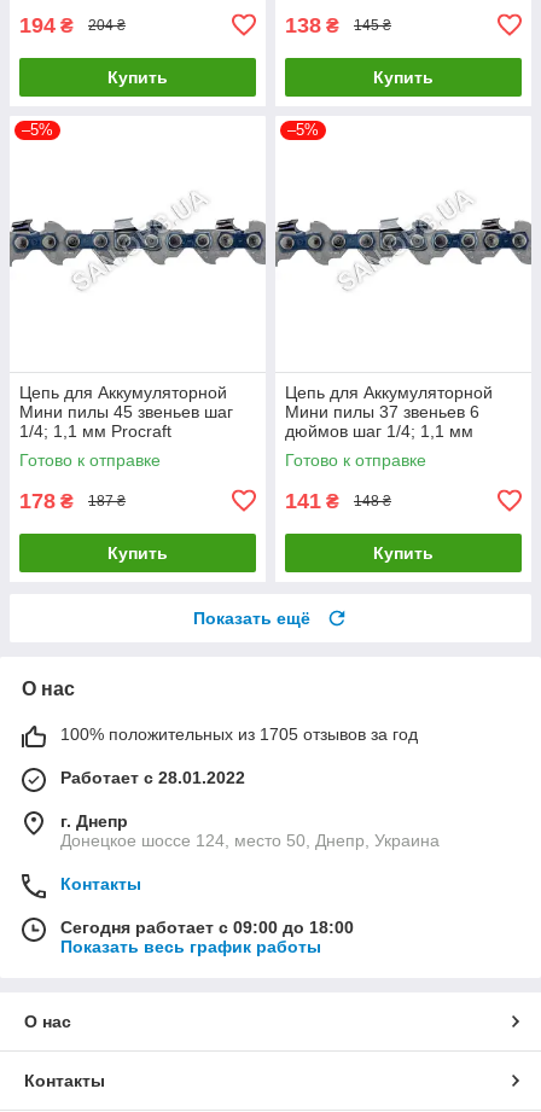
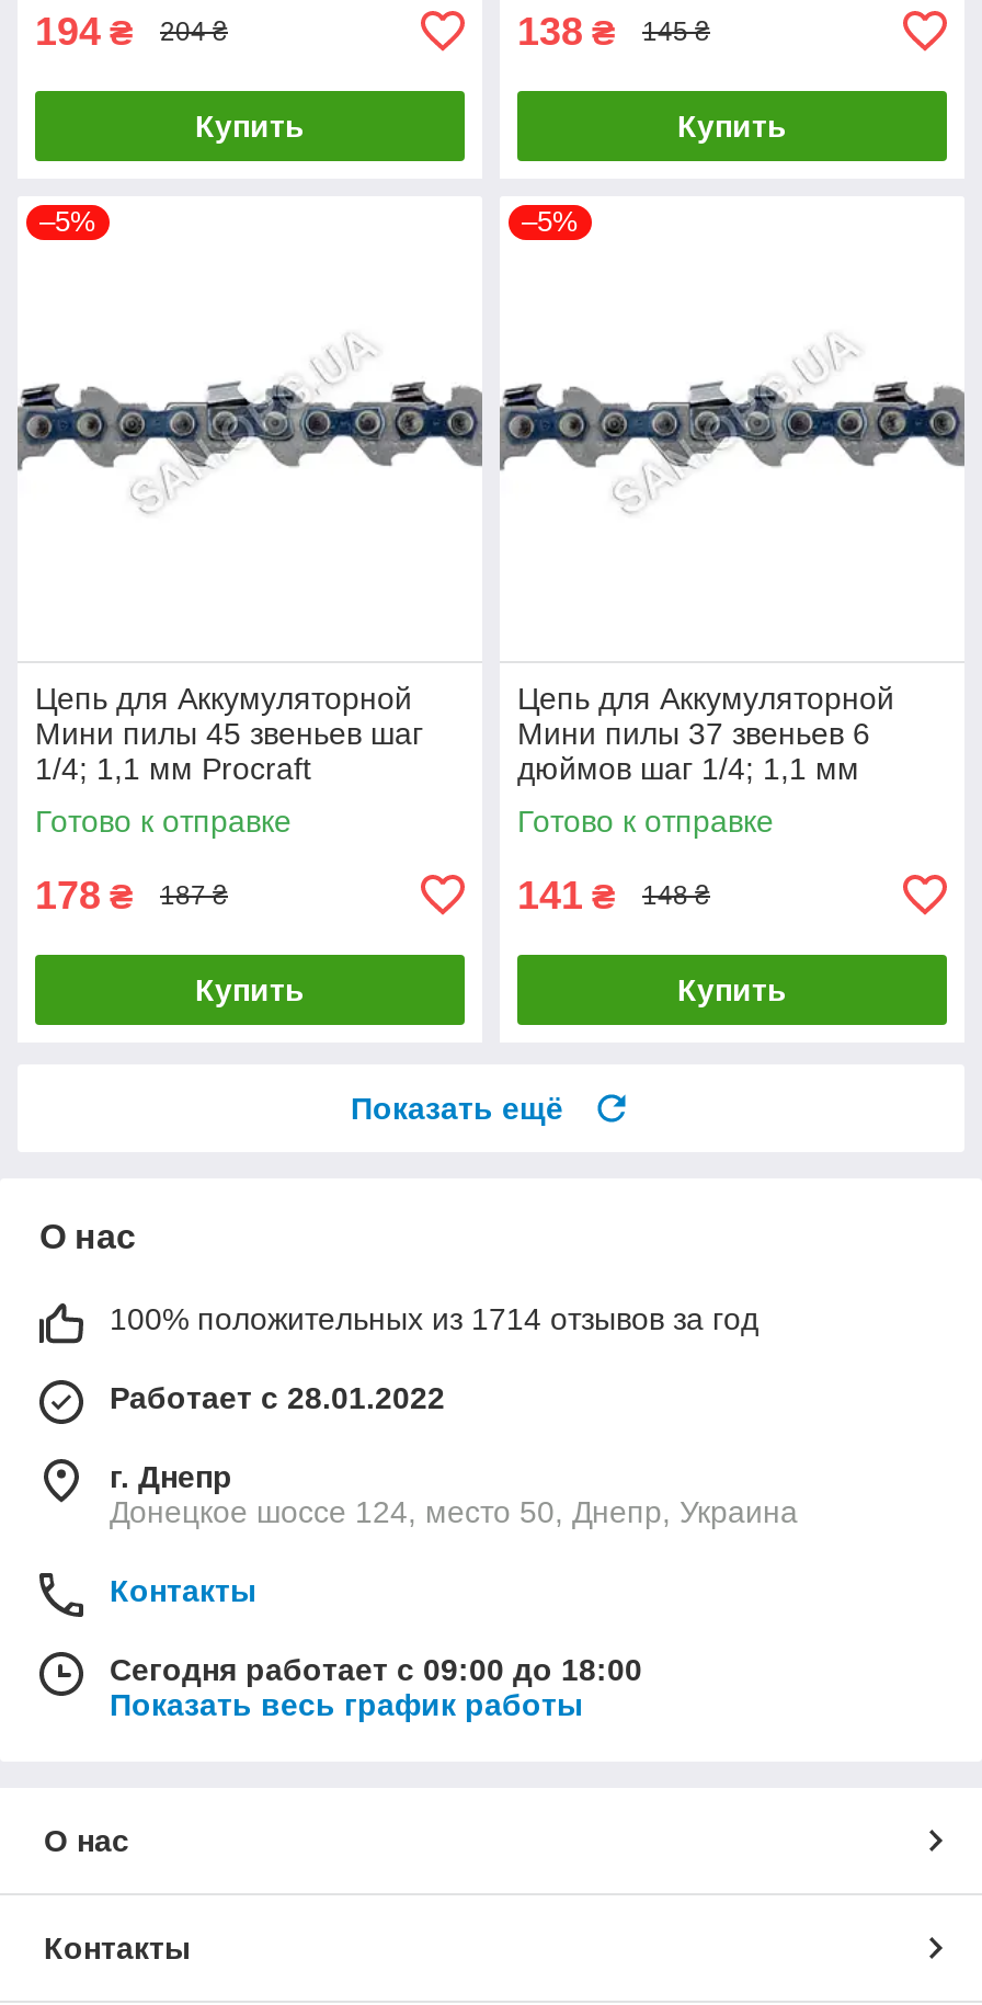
[60,724,418,744] 100% положительных из 1705 отзывов за год -> [110,1301,758,1336] 100% положительных из 1714 отзывов за год

